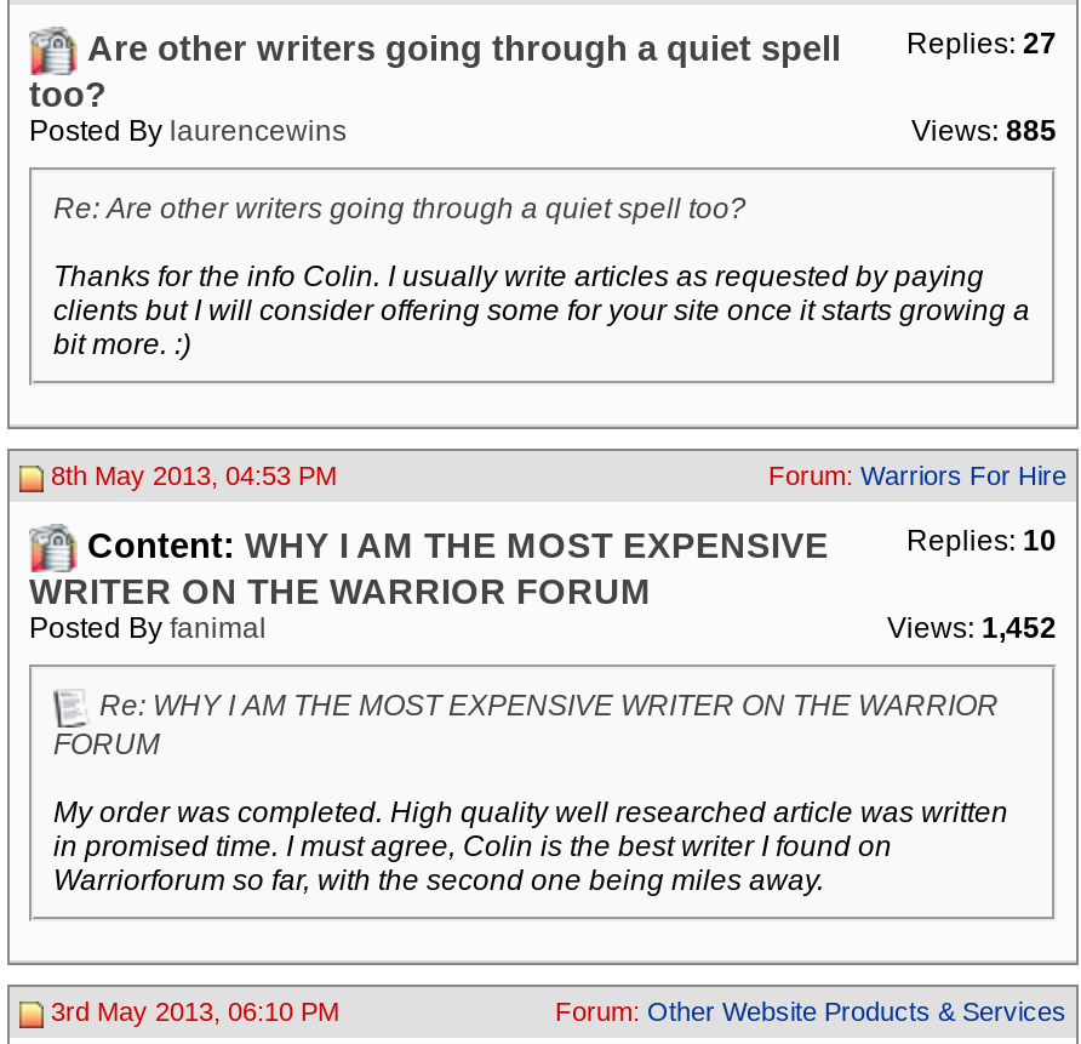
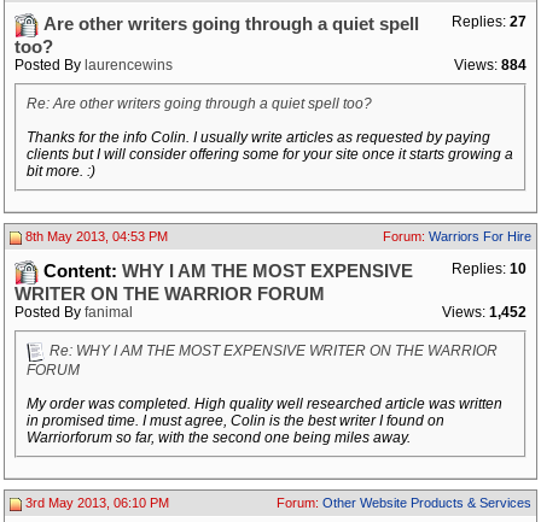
[911,114,1057,148] Views: 885 -> [454,57,527,74] Views: 884

